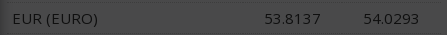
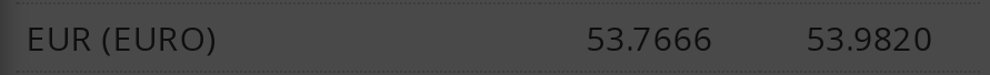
[264,8,321,28] 53.8137 -> [586,15,713,59] 53.7666
[363,8,420,28] 54.0293 -> [806,15,933,59] 53.9820

